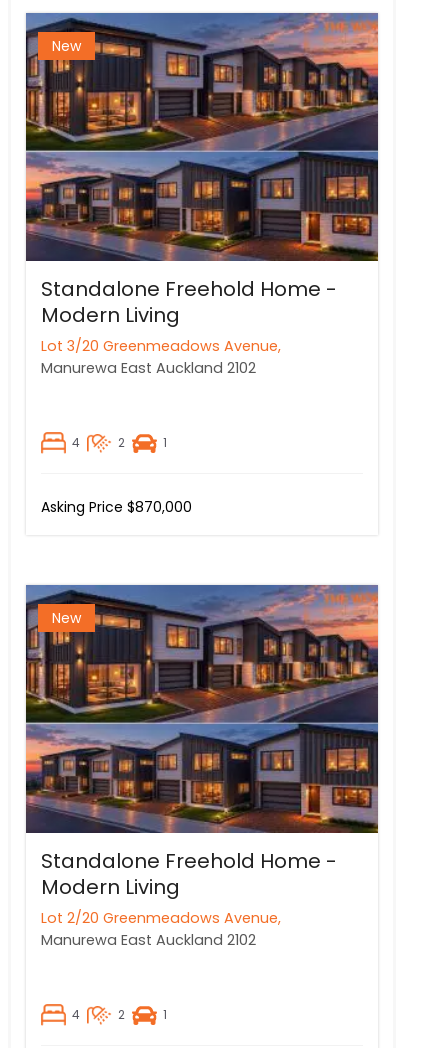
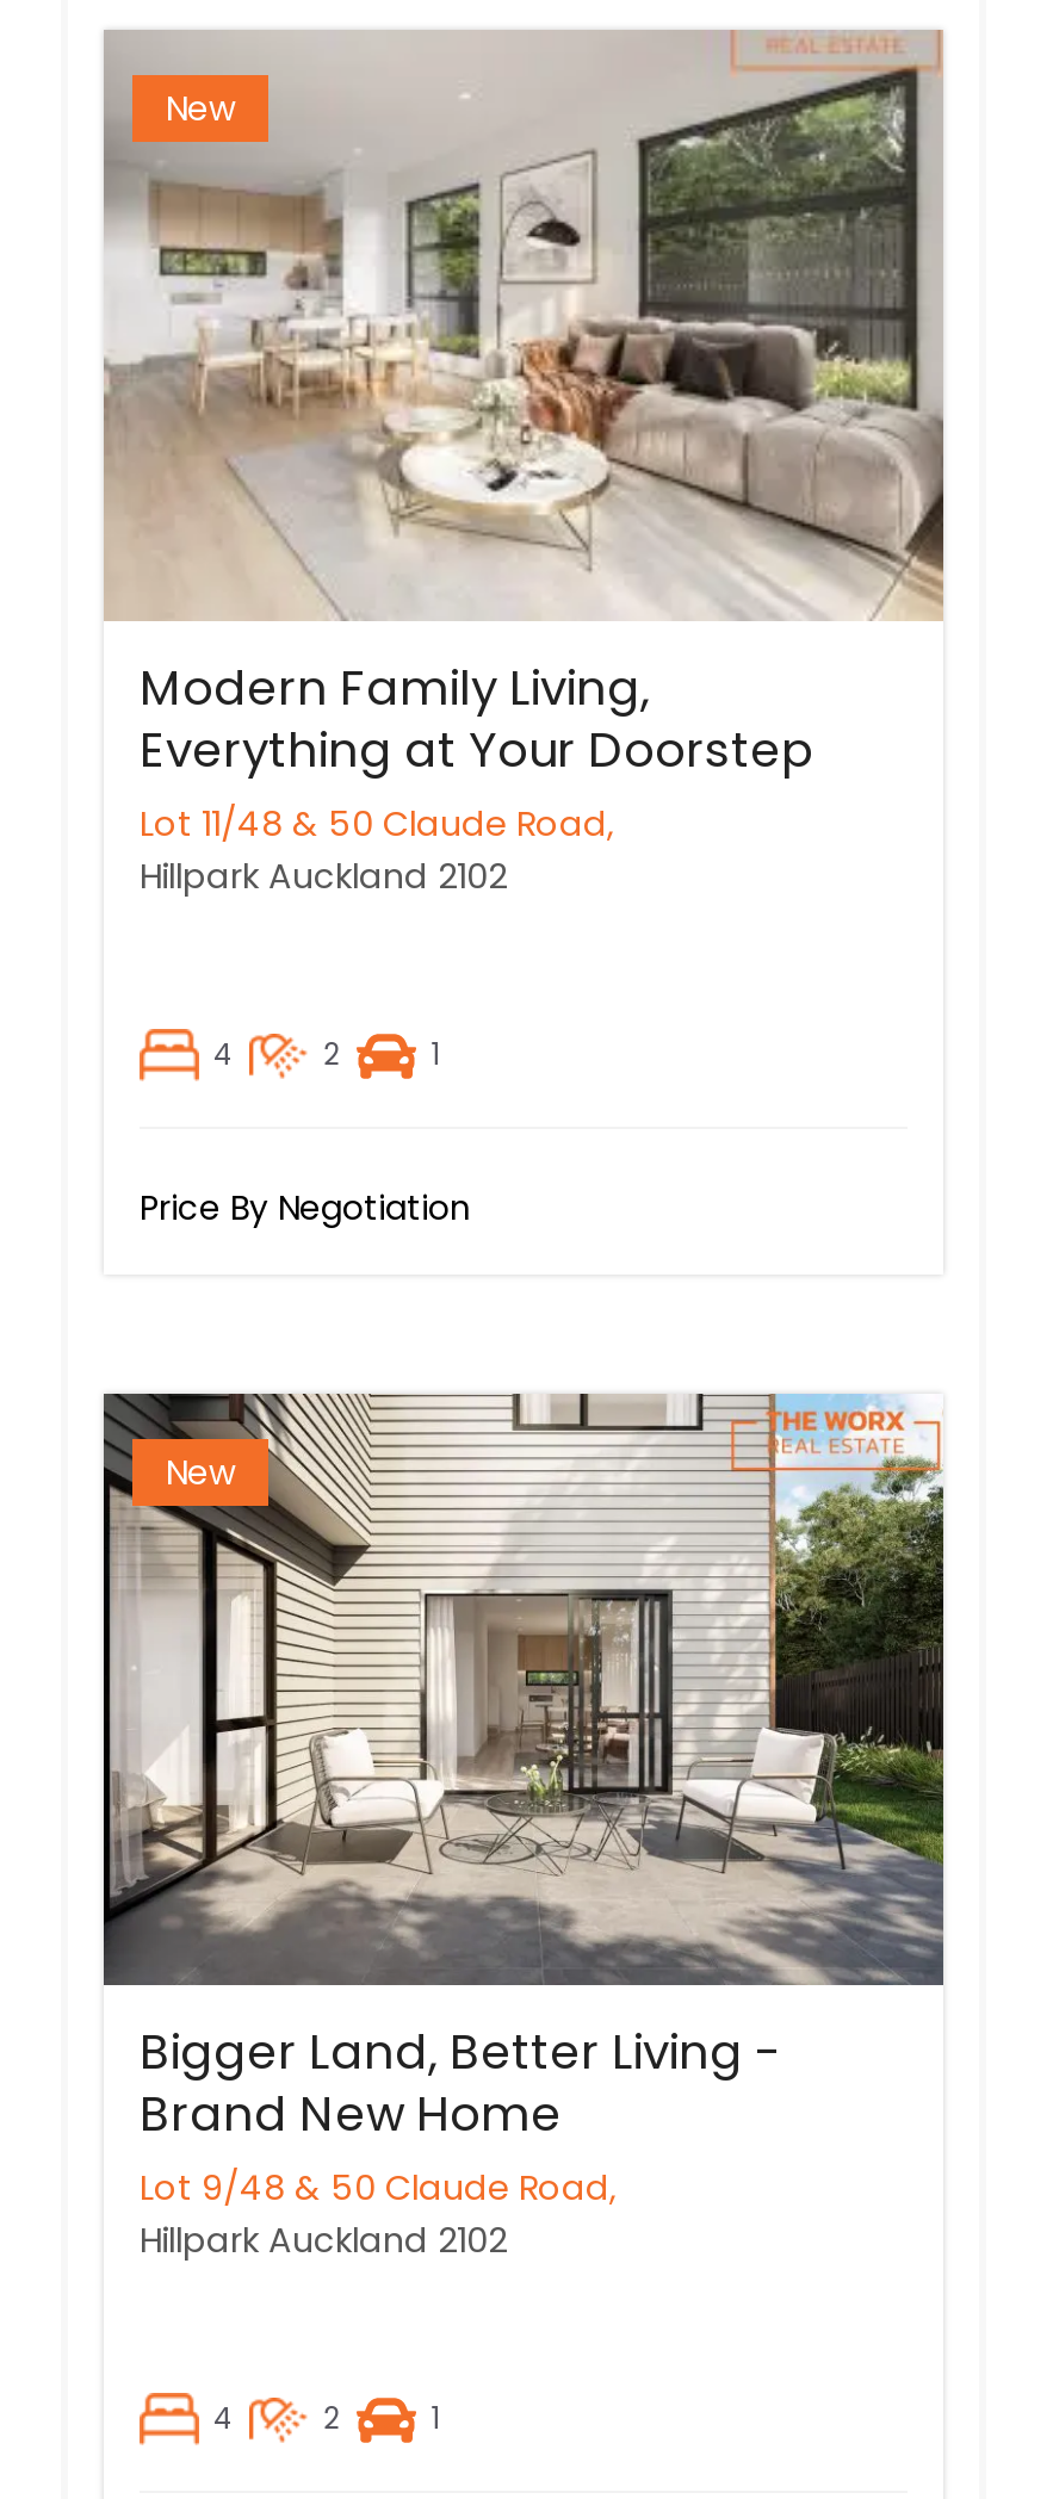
[25,12,379,378] [image] | Standalone Freehold Home - | Modern Living | Lot 3/20 Greenmeadows Avenue, | Manurewa East Auckland 2102 -> [104,30,946,901] [image] | Modern Family Living, | Everything at Your Doorstep | Lot 11/48 & 50 Claude Road, | Hillpark Auckland 2102
[41,497,192,517] Asking Price $870,000 -> [140,1184,471,1232] Price By Negotiation
[25,584,379,950] [image] | Standalone Freehold Home - | Modern Living | Lot 2/20 Greenmeadows Avenue, | Manurewa East Auckland 2102 -> [101,1391,946,2265] [image] | Bigger Land, Better Living - | Brand New Home | Lot 9/48 & 50 Claude Road, | Hillpark Auckland 2102

